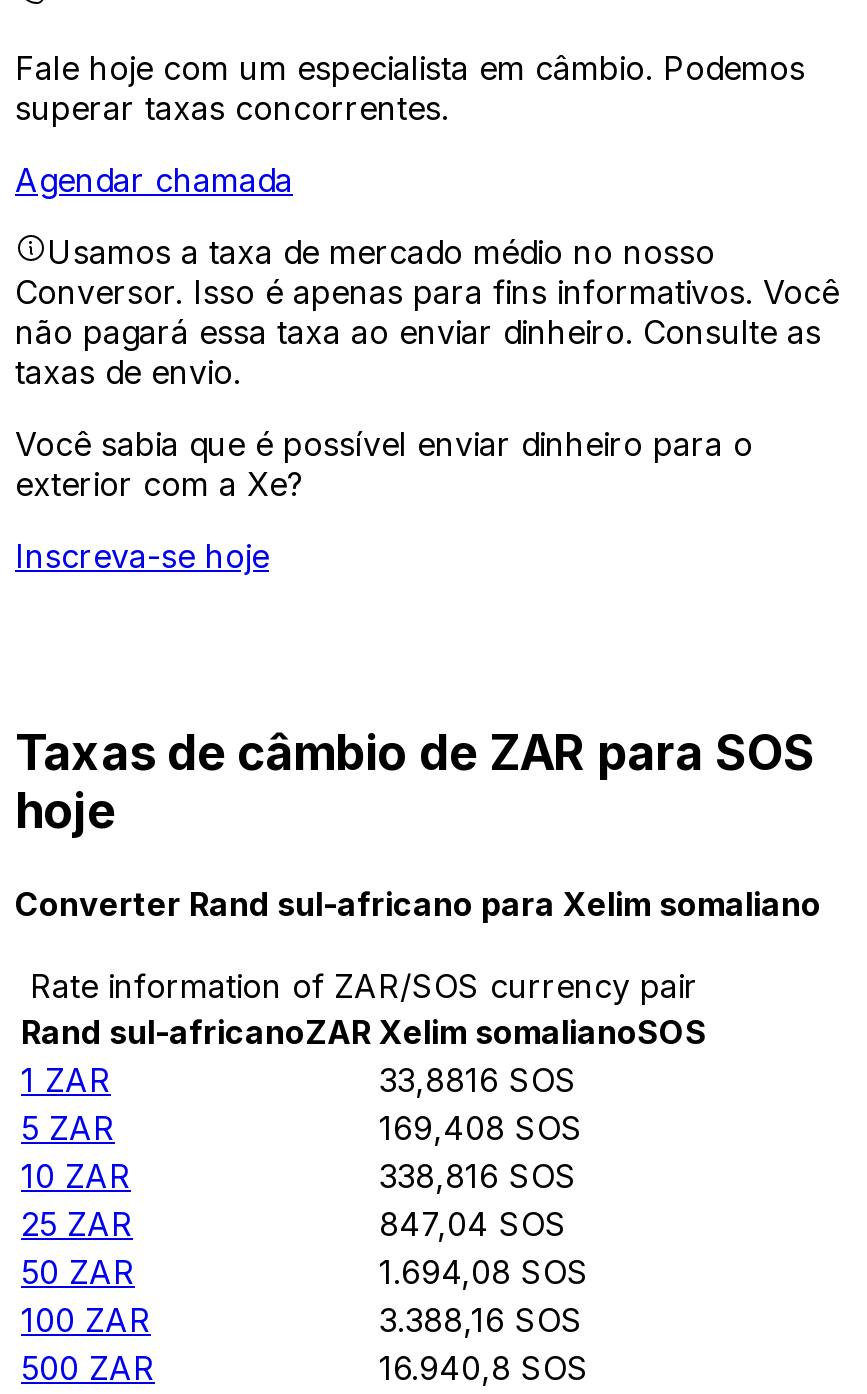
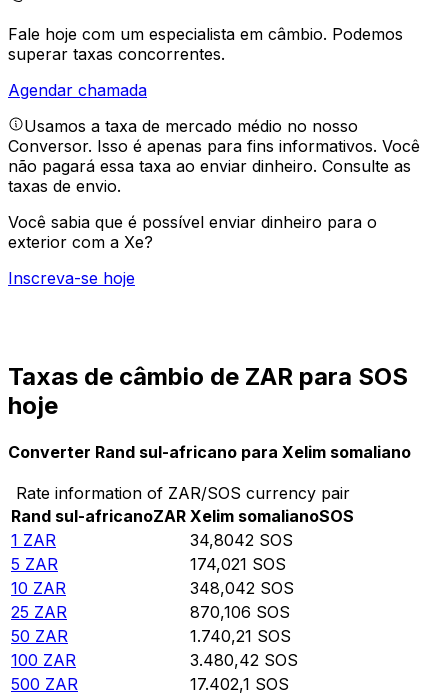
[379,1060,577,1100] 33,8816 SOS -> [190,530,293,550] 34,8042 SOS
[379,1108,583,1148] 169,408 SOS -> [190,554,286,574] 174,021 SOS
[379,1156,577,1196] 338,816 SOS -> [190,578,294,598] 348,042 SOS
[379,1204,567,1244] 847,04 SOS -> [190,602,290,622] 870,106 SOS
[379,1252,589,1292] 1.694,08 SOS -> [190,626,291,646] 1.740,21 SOS
[379,1300,583,1340] 3.388,16 SOS -> [190,650,298,670] 3.480,42 SOS
[379,1348,589,1388] 16.940,8 SOS -> [190,674,289,694] 17.402,1 SOS

